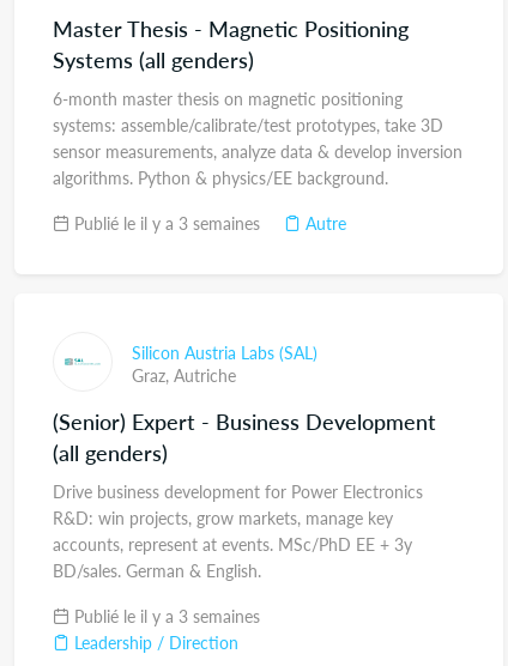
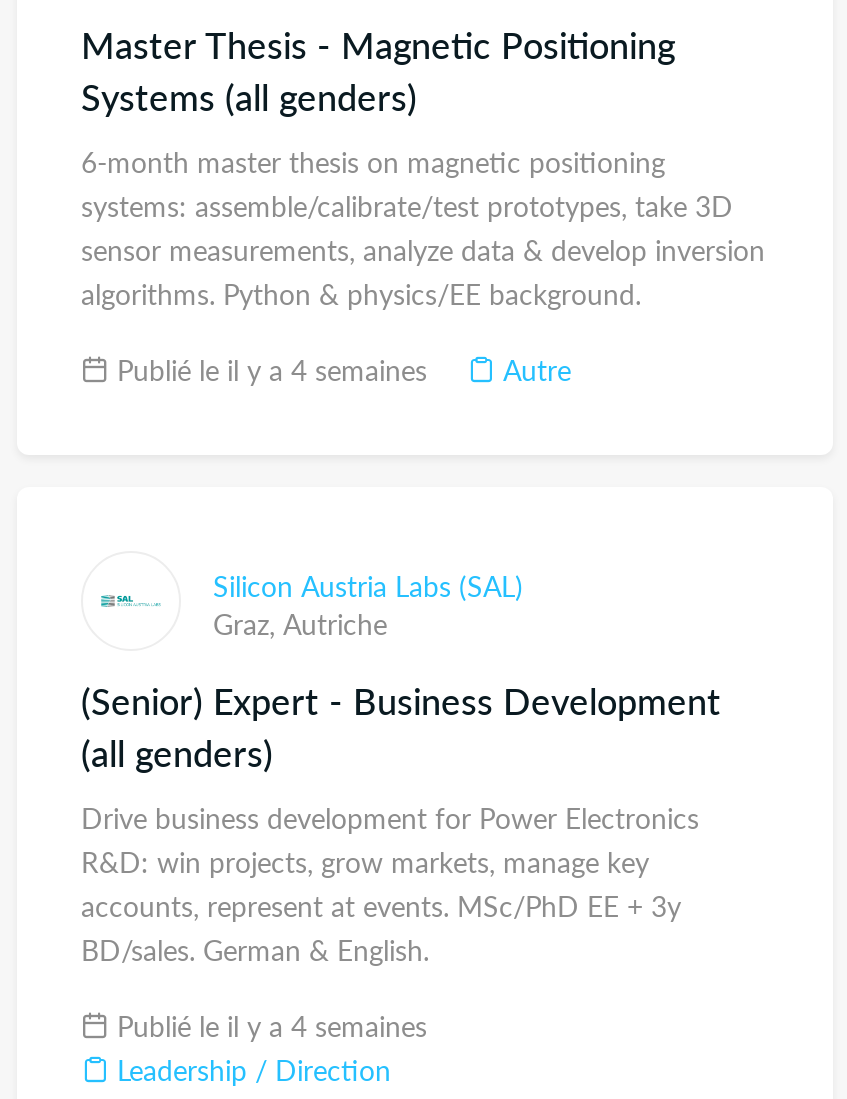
[69,211,260,235] Publié le il y a 3 semaines -> [109,349,427,389] Publié le il y a 4 semaines
[69,604,260,628] Publié le il y a 3 semaines -> [109,1005,427,1045] Publié le il y a 4 semaines

